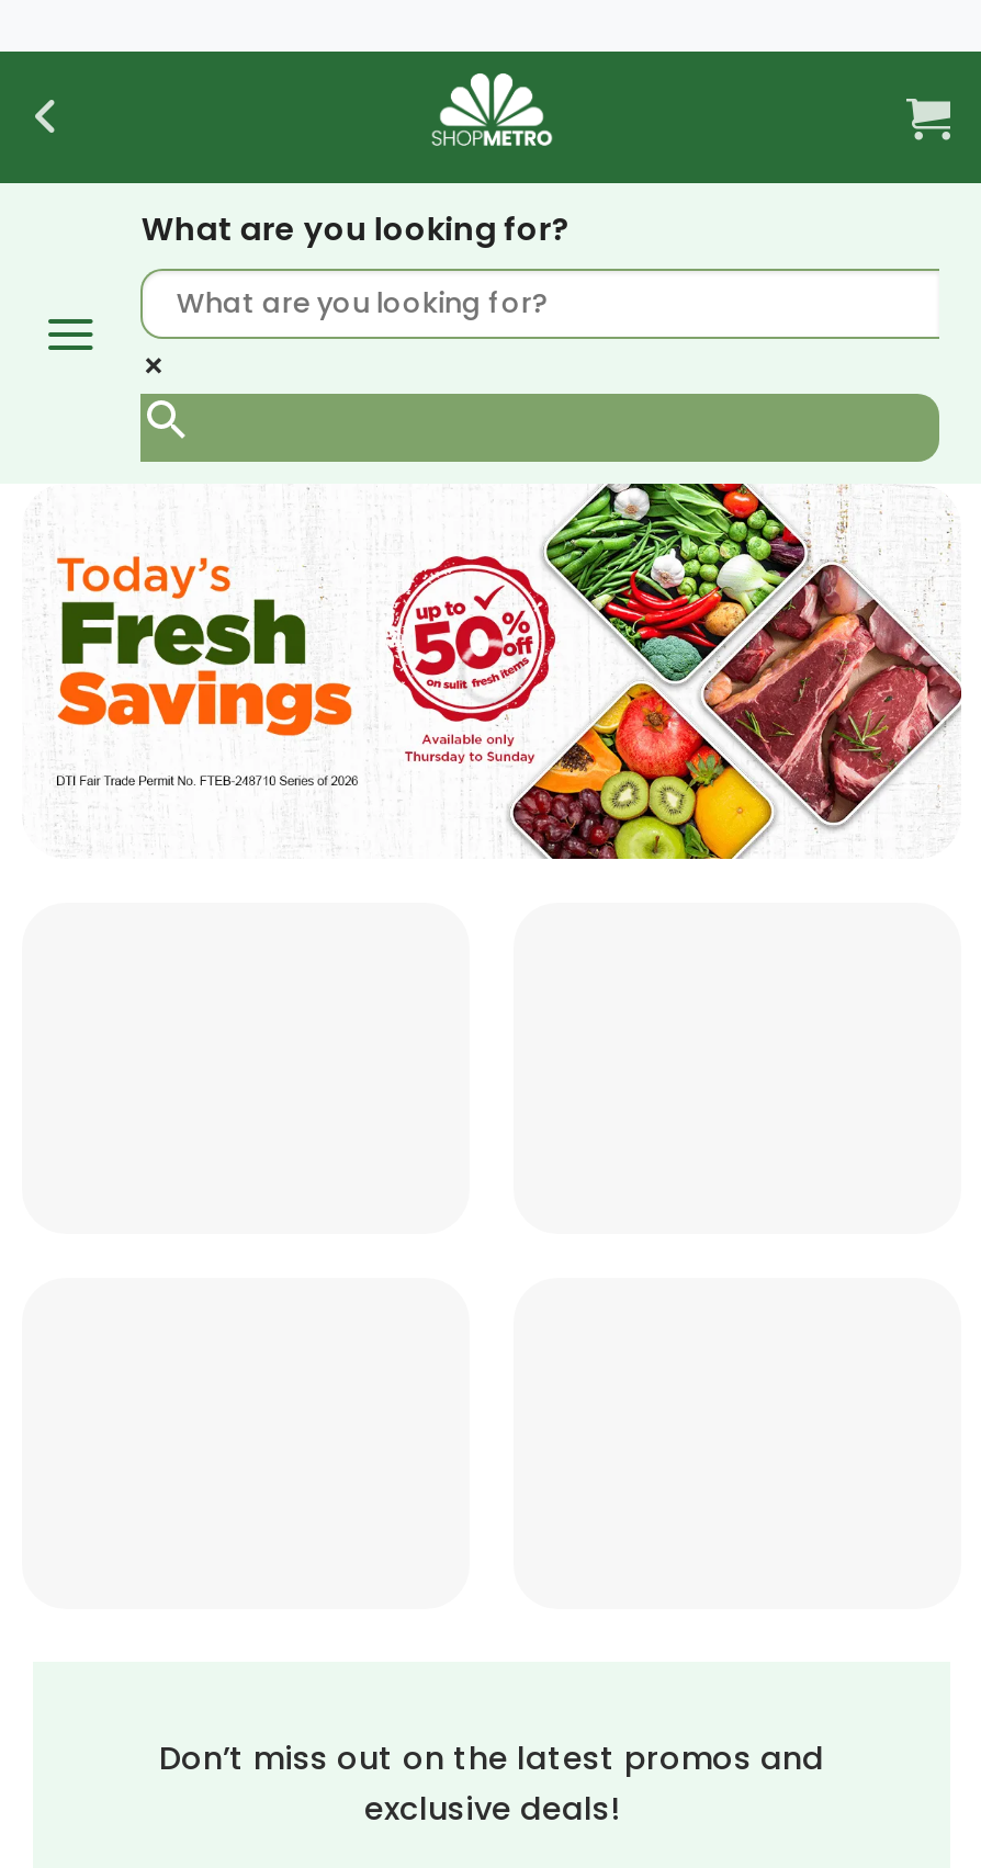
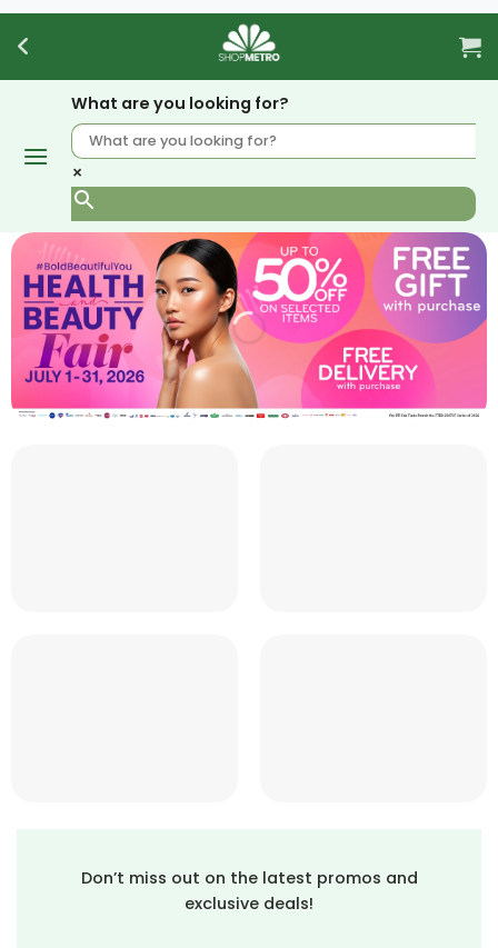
[22,482,963,861] [image] -> [10,231,488,422] [image]

